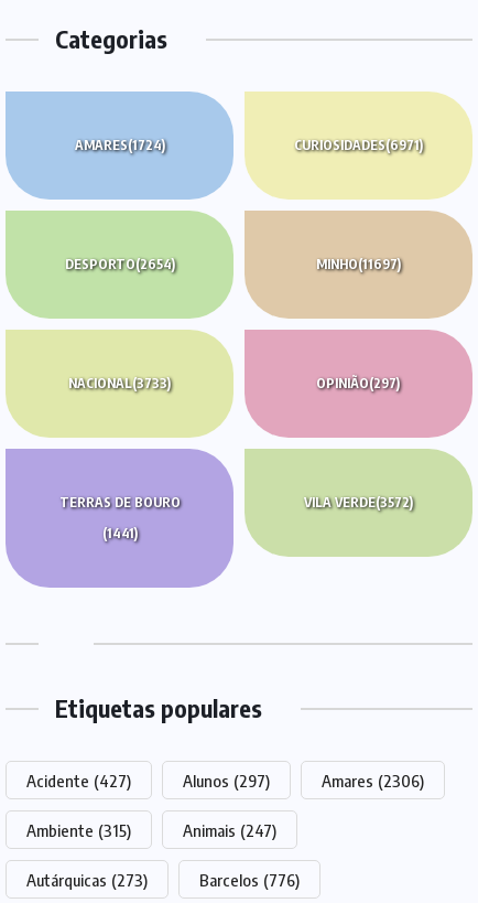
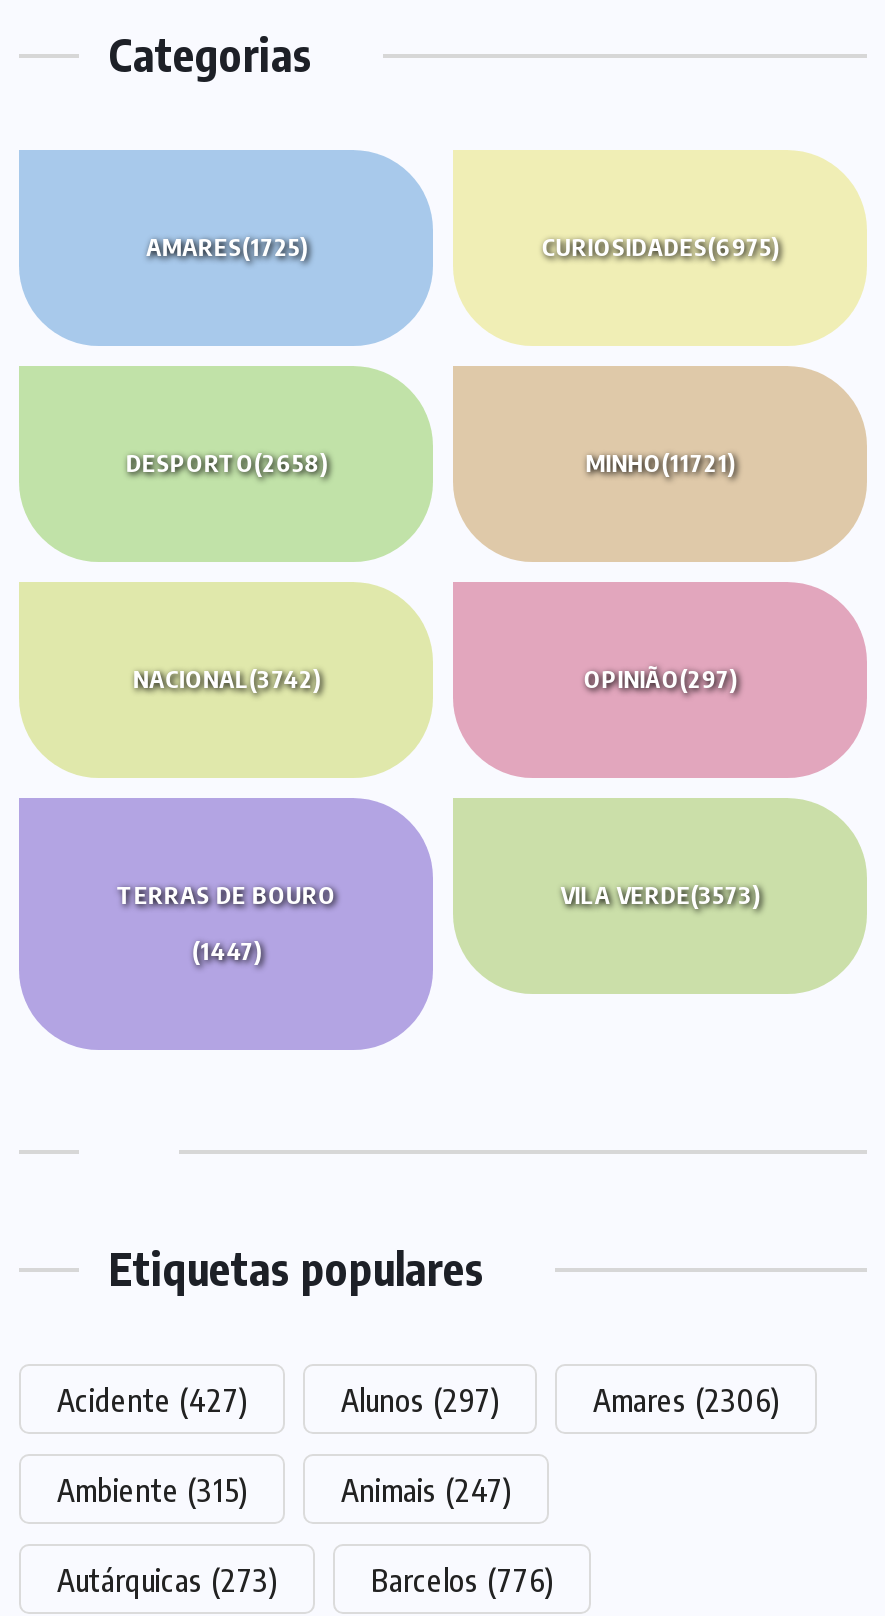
[74,137,165,153] AMARES(1724) -> [146,232,306,262] AMARES(1725)
[294,137,423,153] CURIOSIDADES(6971) -> [542,232,778,262] CURIOSIDADES(6975)
[65,256,175,272] DESPORTO(2654) -> [126,448,326,478] DESPORTO(2658)
[316,256,401,272] MINHO(11697) -> [586,448,734,478] MINHO(11721)
[68,375,171,391] NACIONAL(3733) -> [133,664,319,694] NACIONAL(3742)
[304,494,413,510] VILA VERDE(3572) -> [561,880,759,910] VILA VERDE(3573)
[102,525,137,541] (1441) -> [192,936,260,966] (1447)

